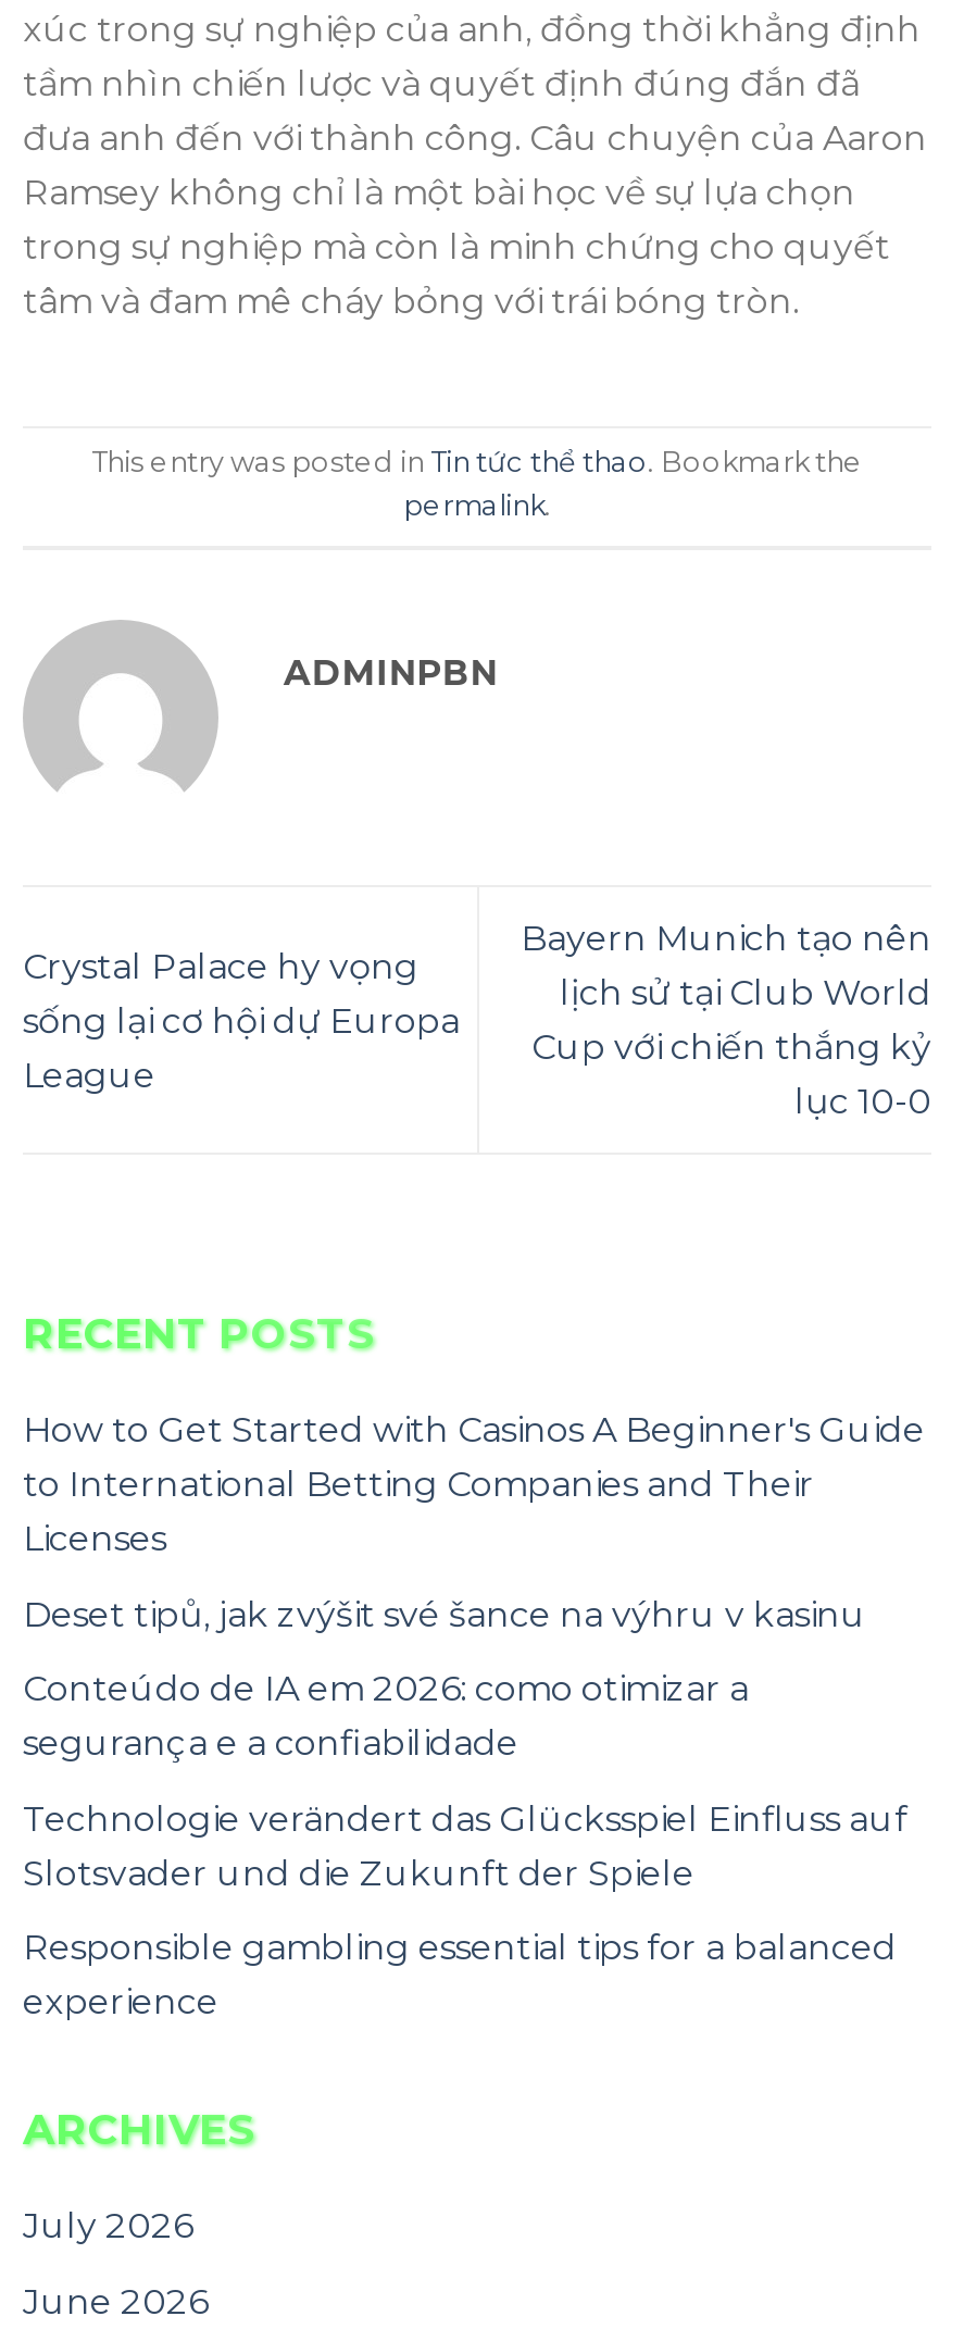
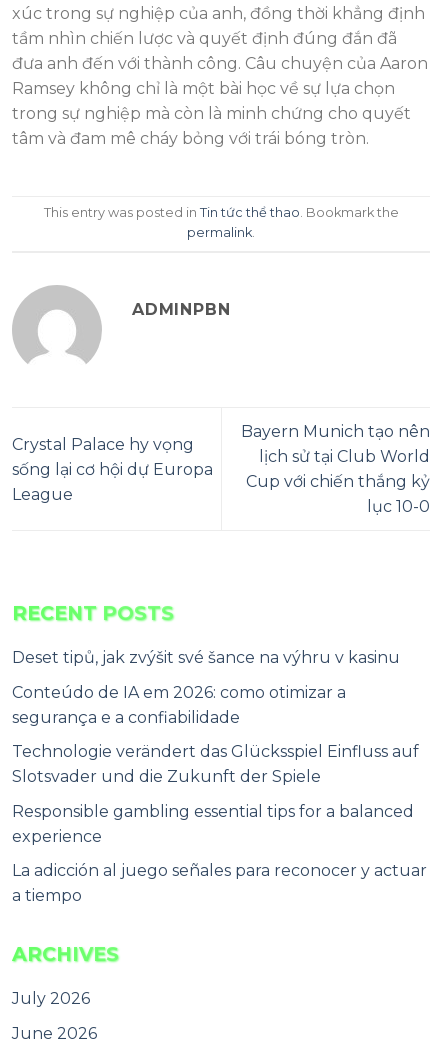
[23,1409,925,1559] How to Get Started with Casinos A Beginner's Guide | to International Betting Companies and Their | Licenses -> none
moved [23,1593,907,2023] -> [12,648,419,846]: Deset tipů, jak zvýšit své šance na výhru v kasinu | Conteúdo de IA em 2026: como otimizar a | segurança e a confiabilidade | Technologie verändert das Glücksspiel Einfluss auf | Slotsvader und die Zukunft der Spiele | Responsible gambling essential tips for a balanced | experience
none -> [12,861,427,905] La adicción al juego señales para reconocer y actuar | a tiempo

